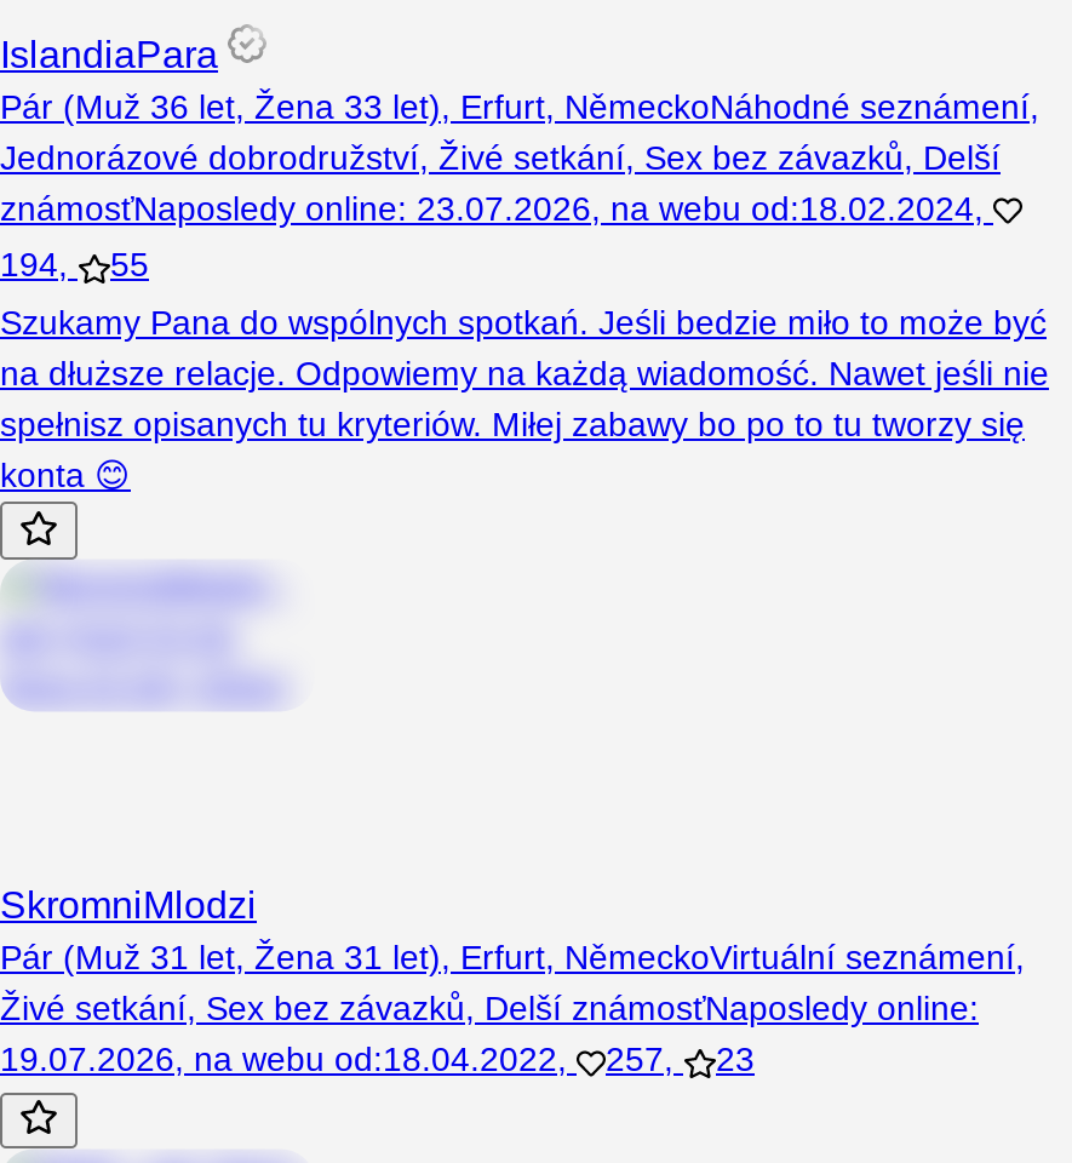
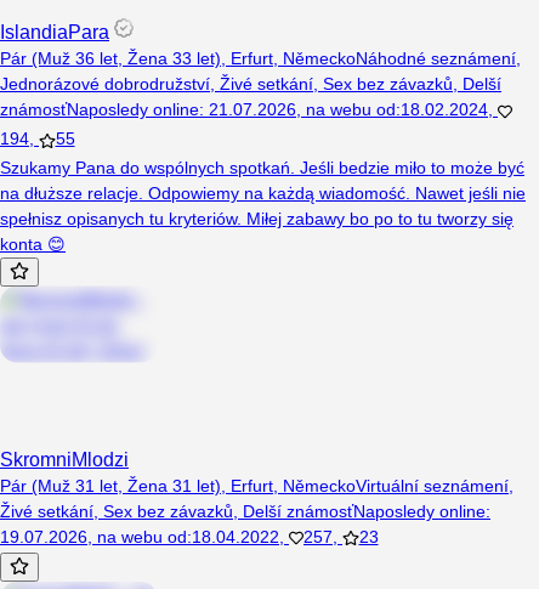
[0,187,993,226] známosťNaposledy online: 23.07.2026, na webu od: 18.02.2024, -> [0,100,498,119] známosťNaposledy online: 21.07.2026, na webu od: 18.02.2024,

